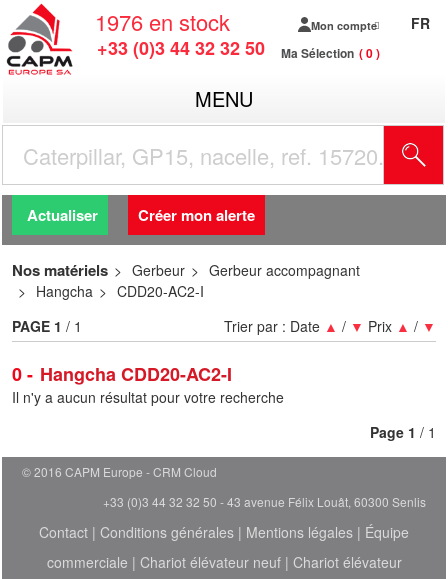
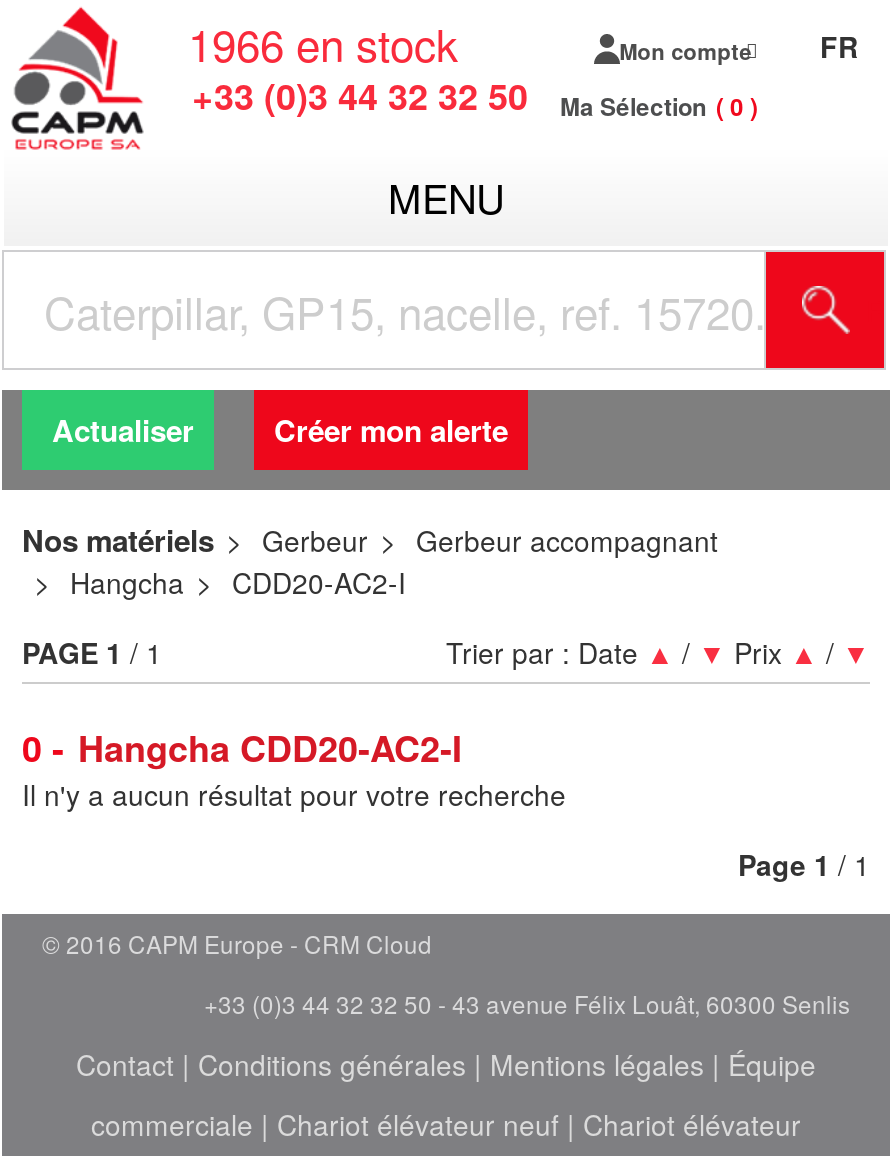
[95,6,230,37] 1976 en stock -> [188,12,458,74] 1966 en stock

